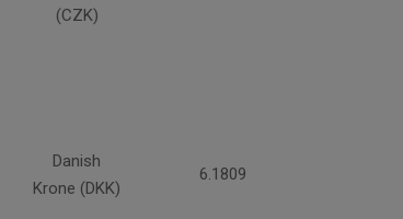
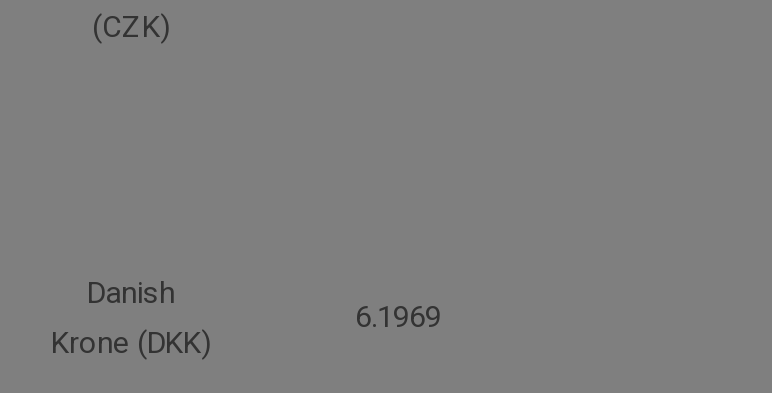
[199,165,246,184] 6.1809 -> [355,300,441,336] 6.1969

